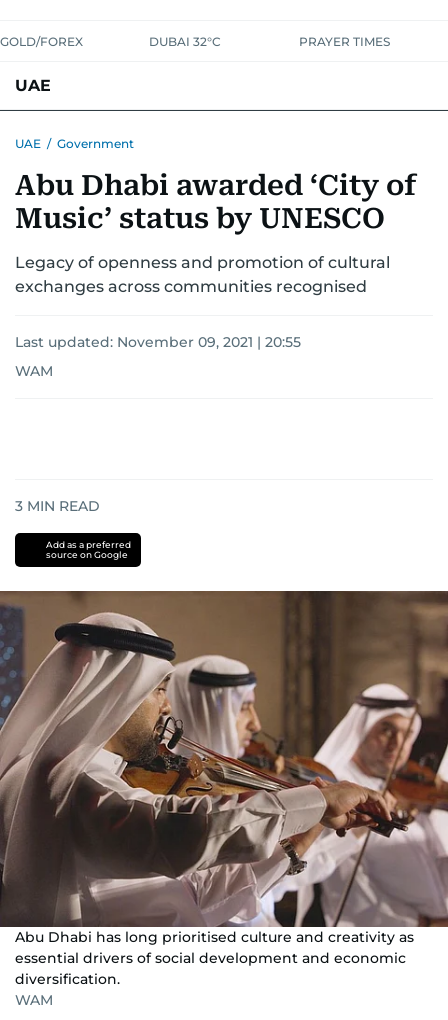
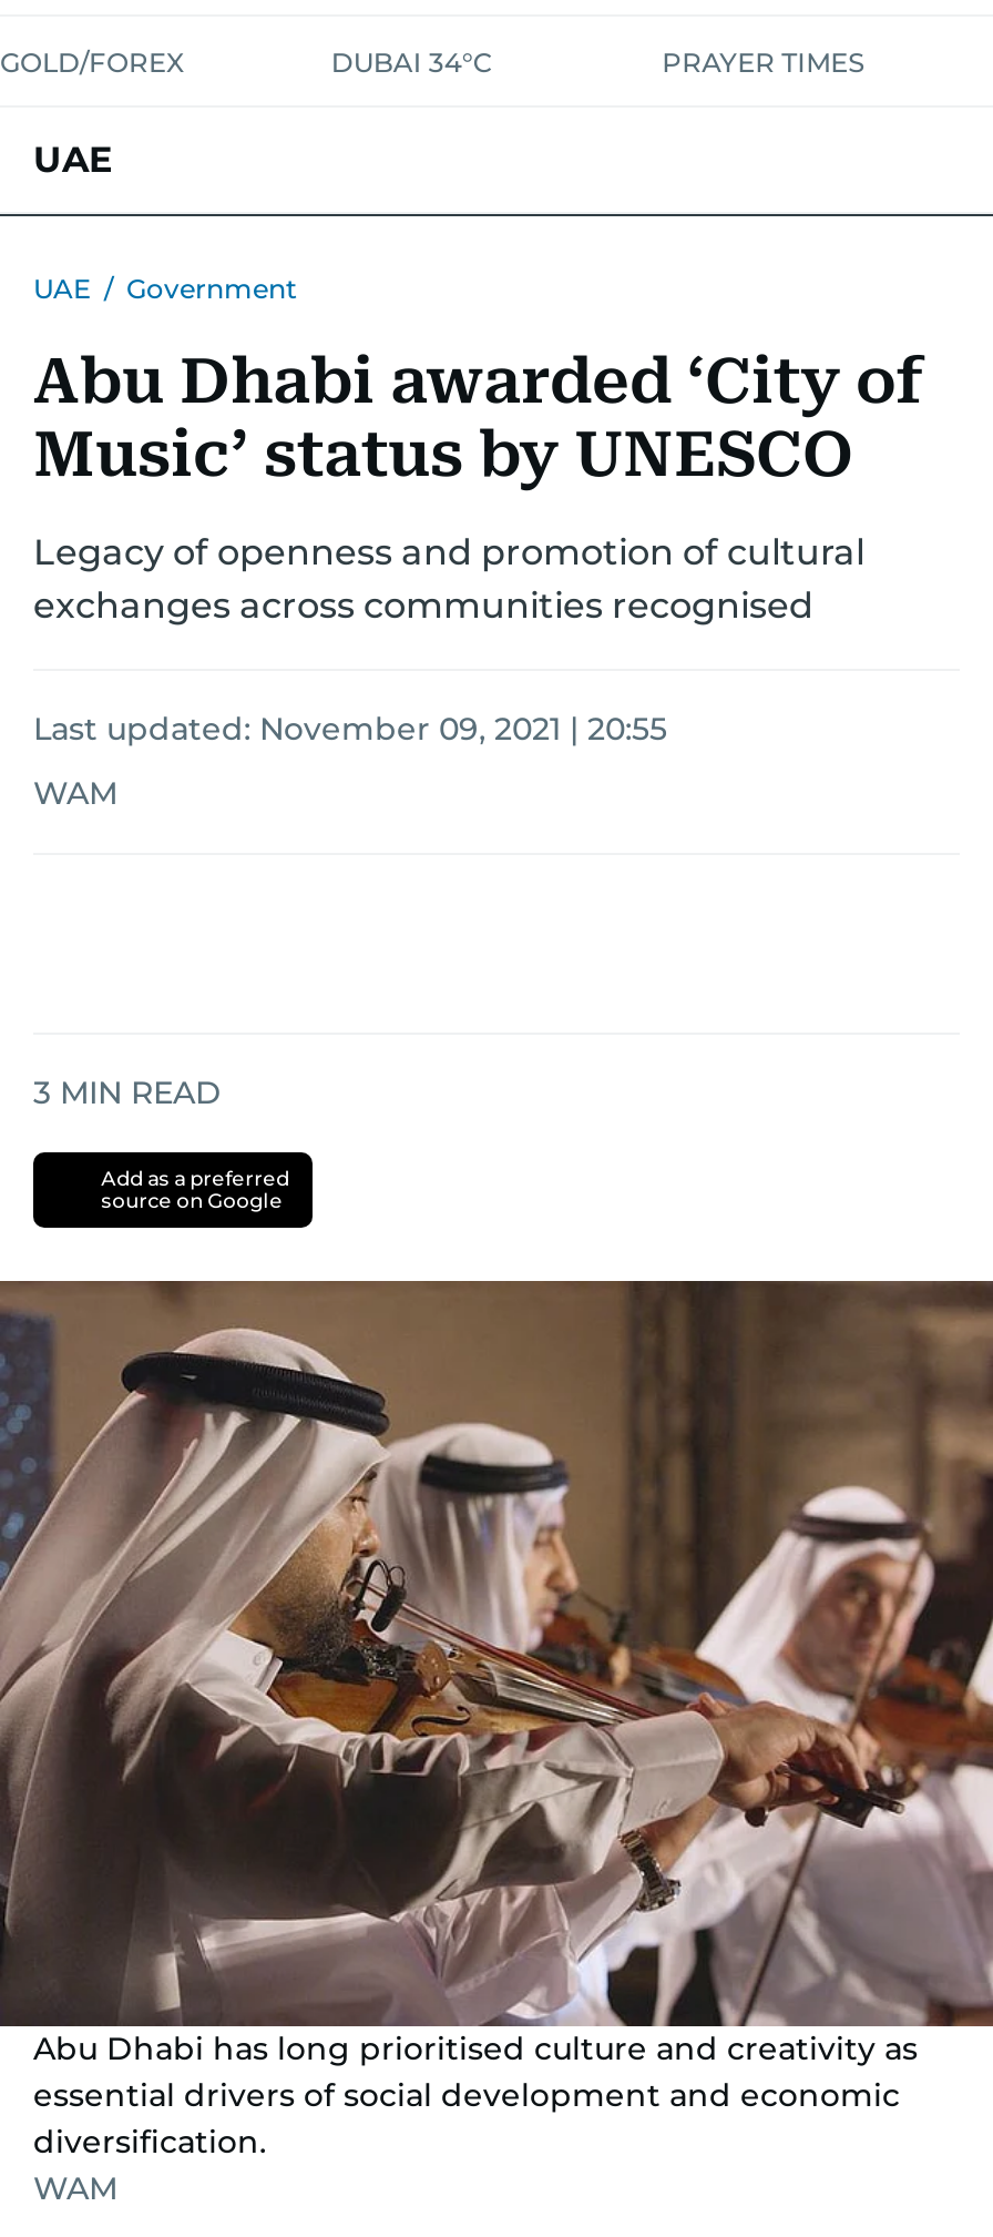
[149,34,221,49] DUBAI 32°C -> [331,45,493,79] DUBAI 34°C

